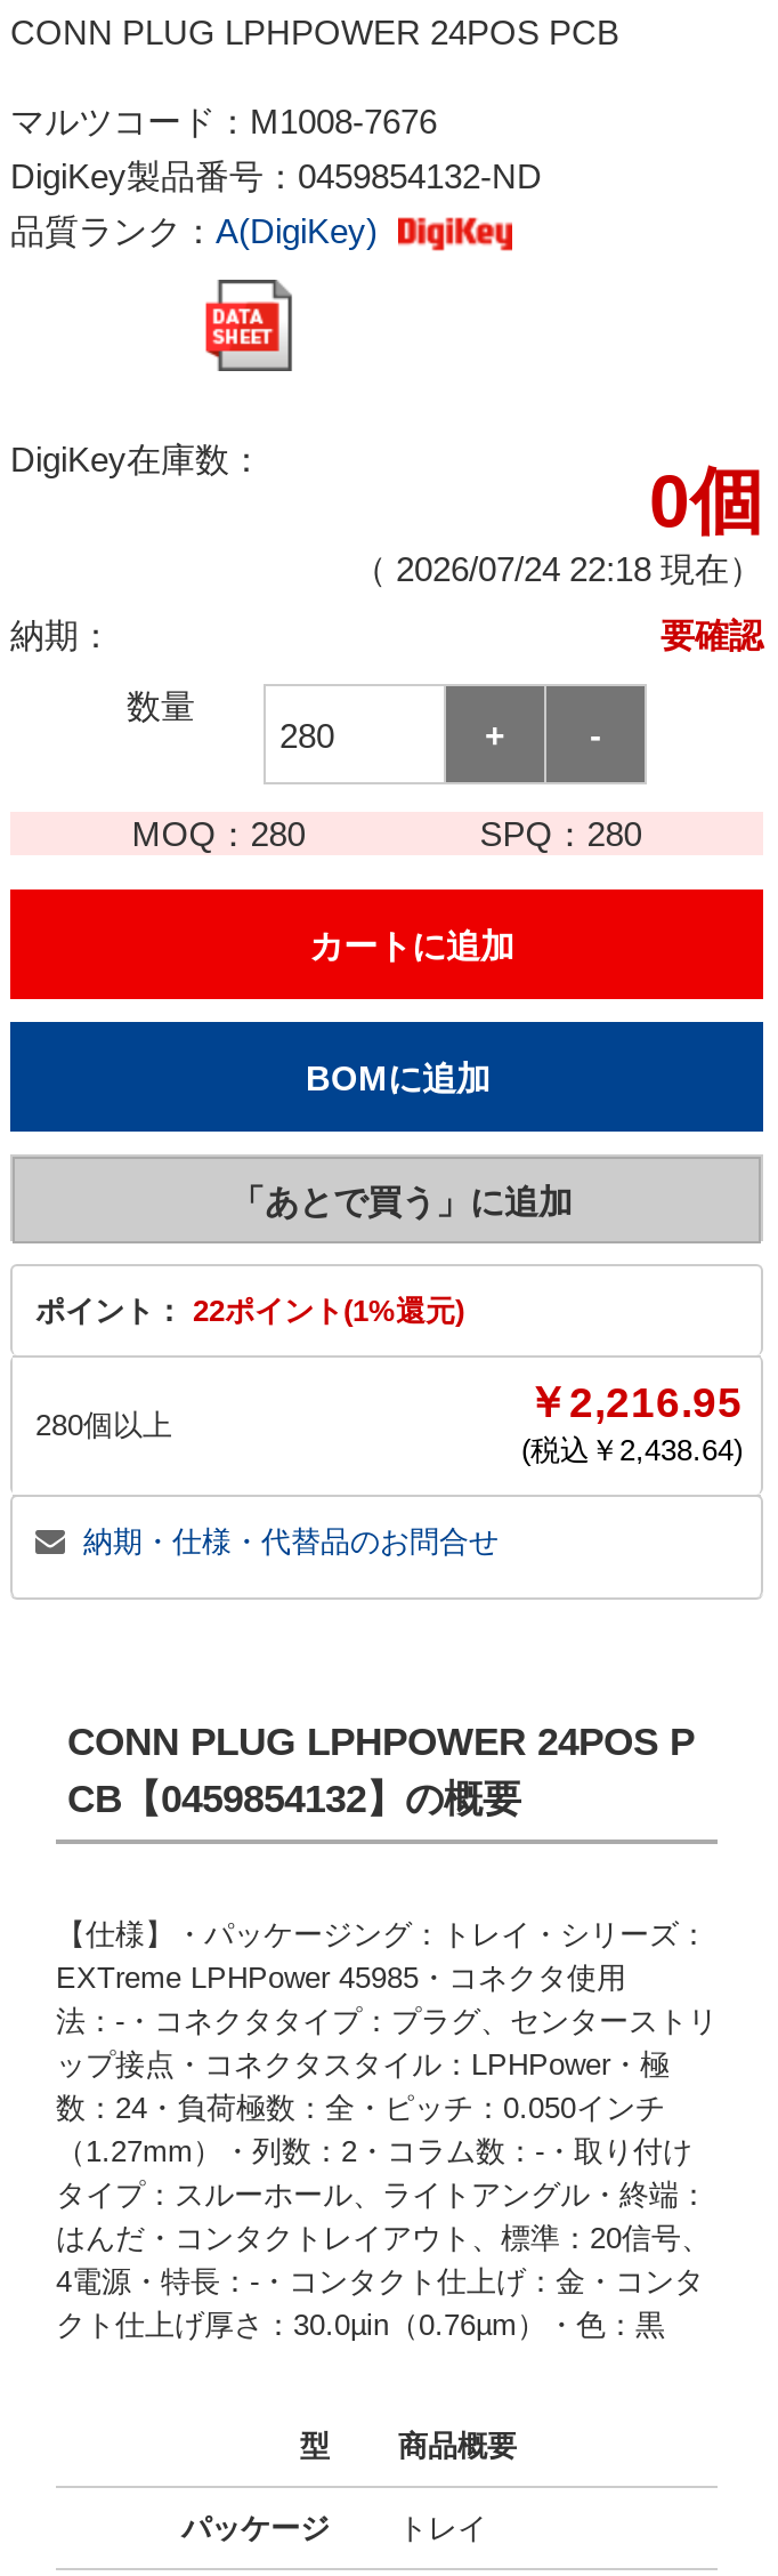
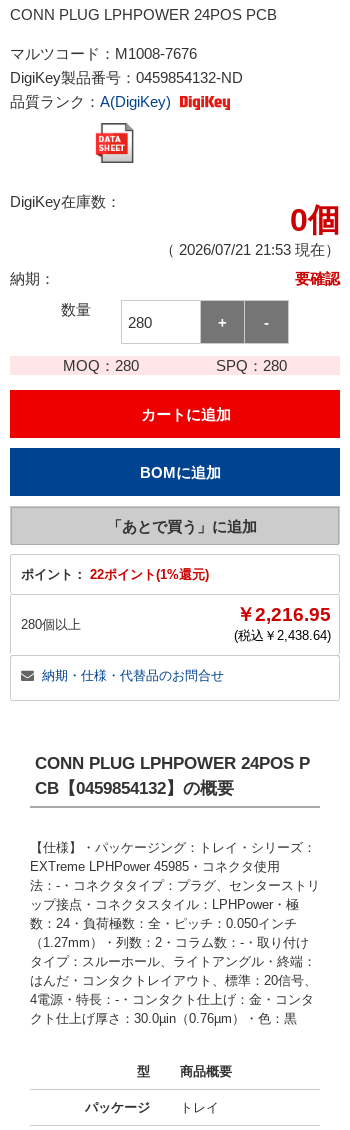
[352,549,763,588] （ 2026/07/24 22:18 現在） -> [160,241,340,258] （ 2026/07/21 21:53 現在）

